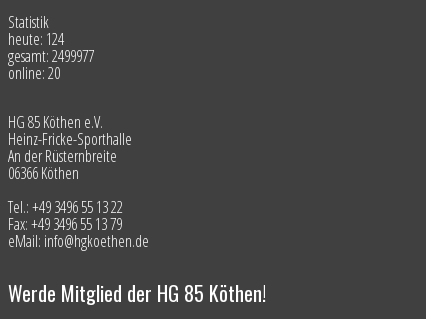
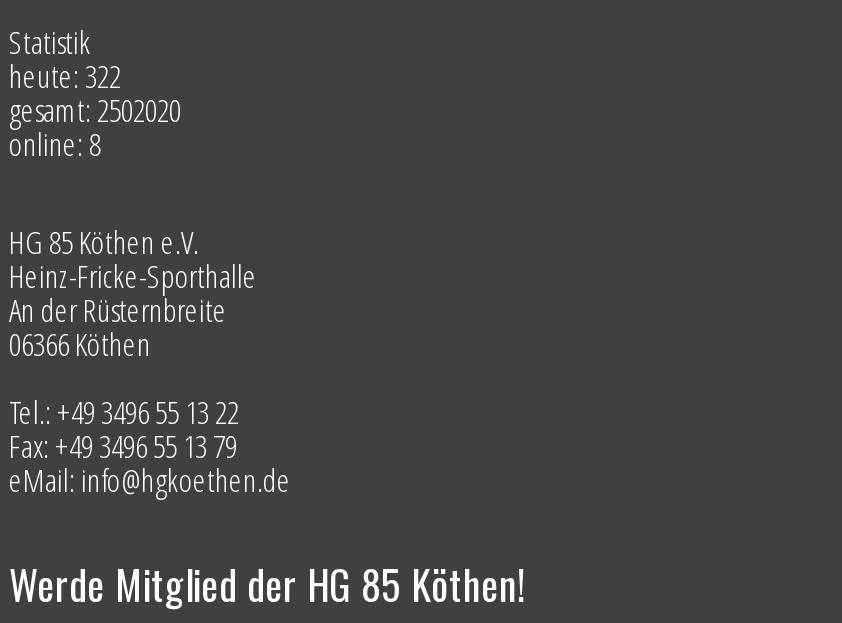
[8,28,64,50] heute: 124 -> [9,54,121,98] heute: 322
[8,45,94,67] gesamt: 2499977 -> [9,88,181,132] gesamt: 2502020
[8,62,60,84] online: 20 -> [9,122,101,166] online: 8

